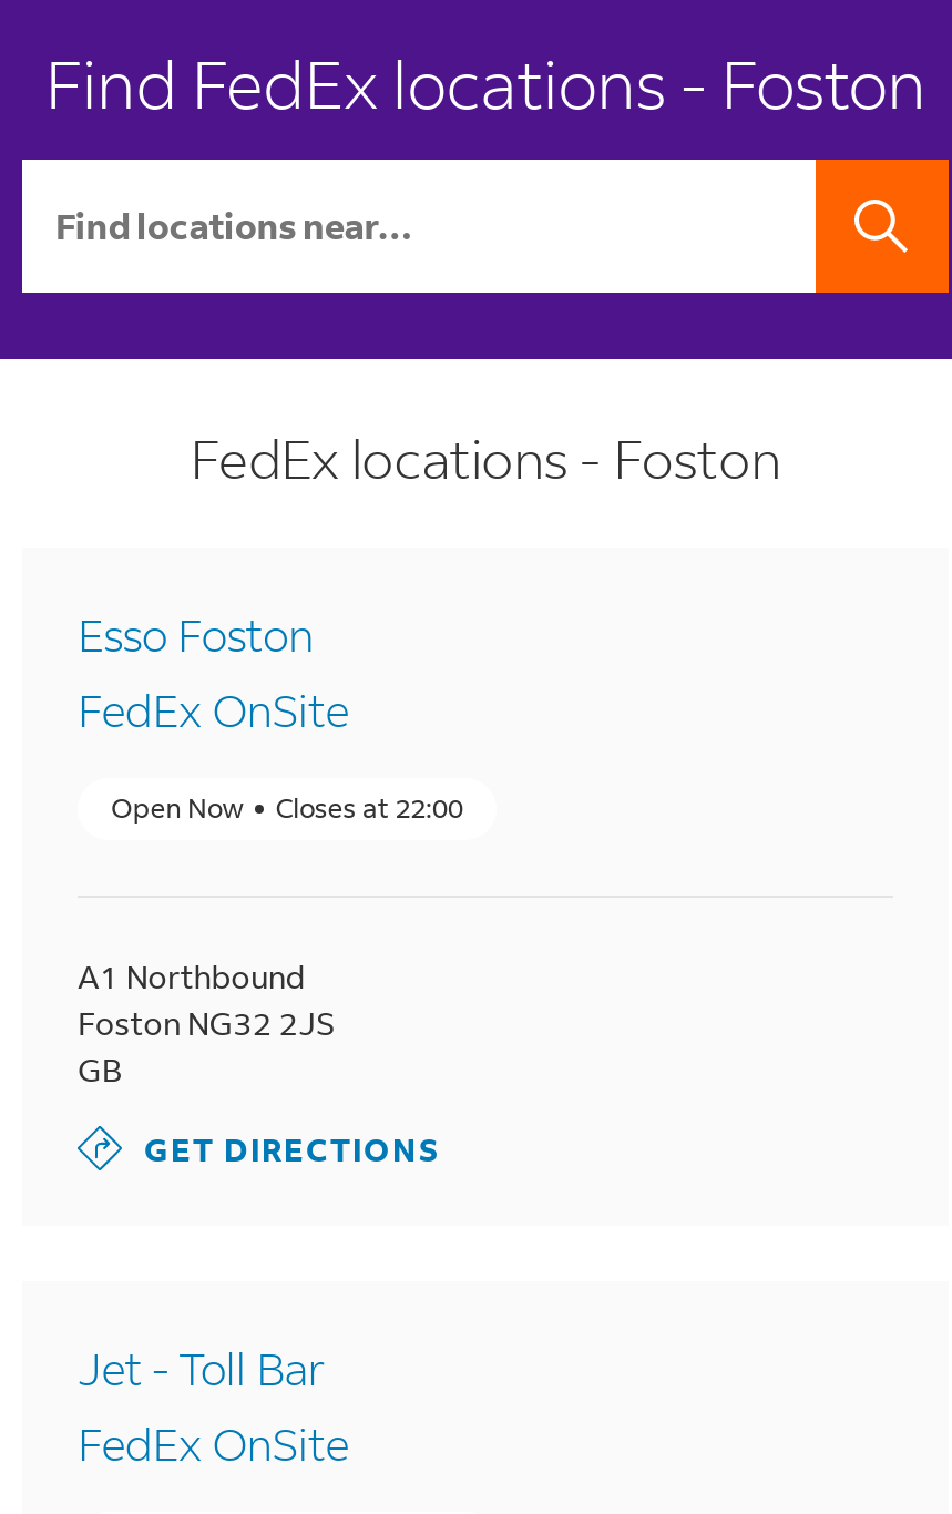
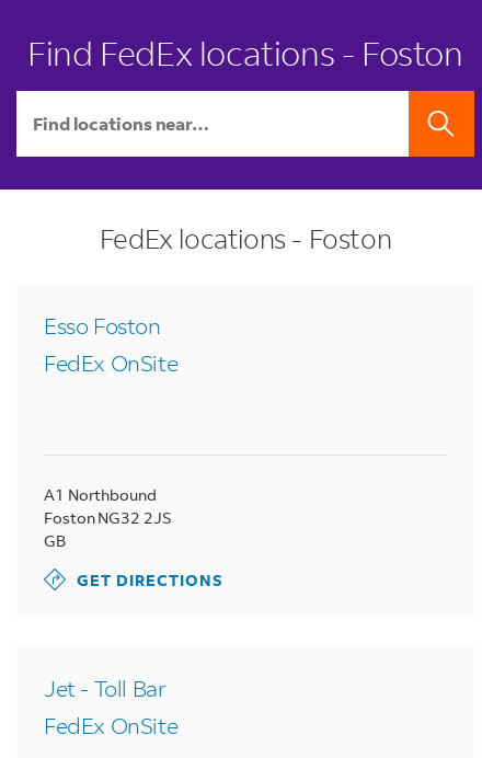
[111,791,463,825] Open Now | Closes at 22:00 -> none

